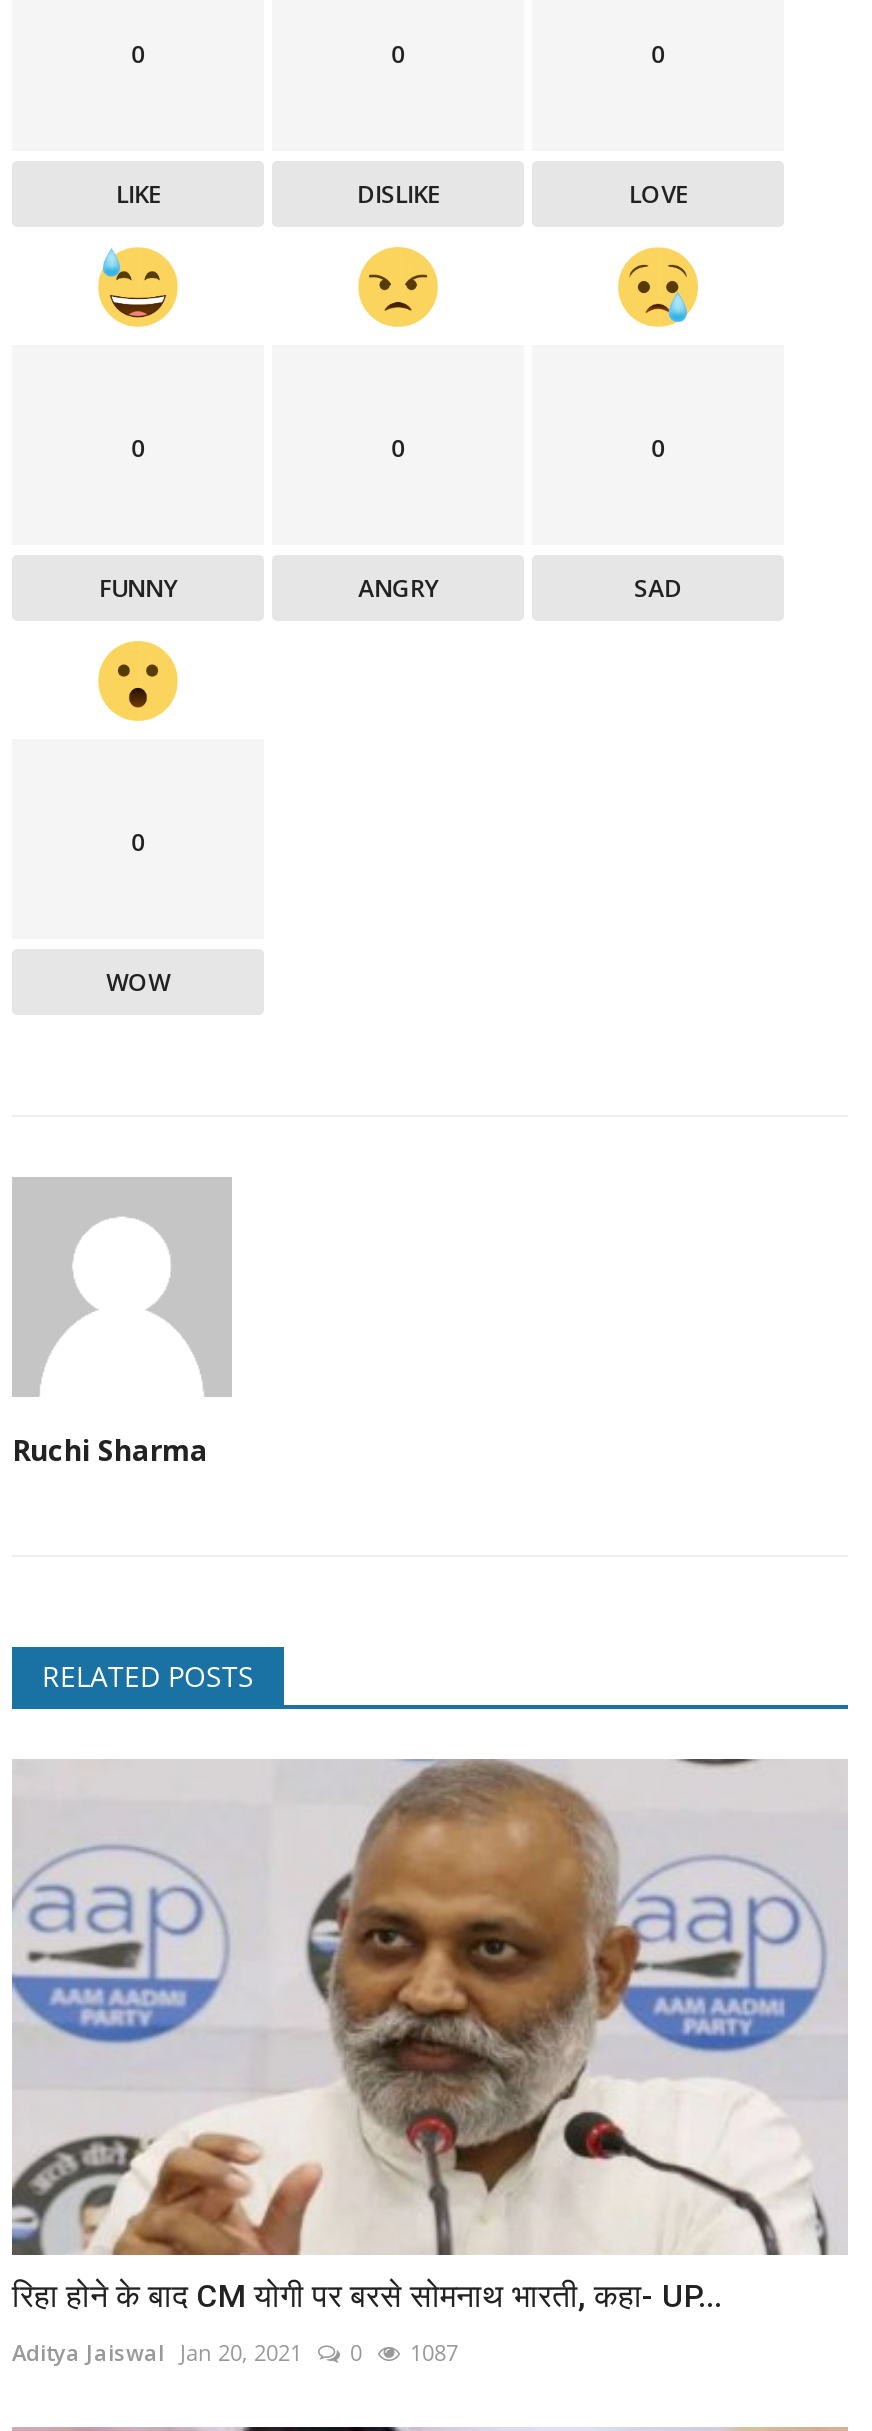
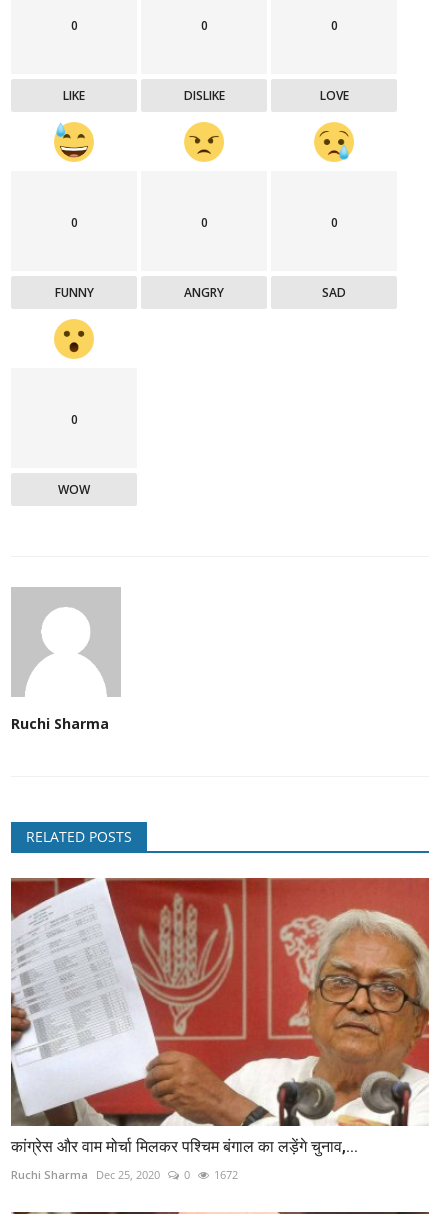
[10,1757,848,2315] [image] | रिहा होने के बाद CM योगी पर बरसे सोमनाथ भारती, कहा- UP... -> [10,877,430,1156] [image] | कांग्रेस और वाम मोर्चा मिलकर पश्चिम बंगाल का लड़ेंगे चुनाव,...
[12,2337,302,2367] Aditya Jaiswal Jan 20, 2021 -> [11,1167,160,1182] Ruchi Sharma Dec 25, 2020
[410,2337,458,2367] 1087 -> [214,1167,238,1182] 1672

